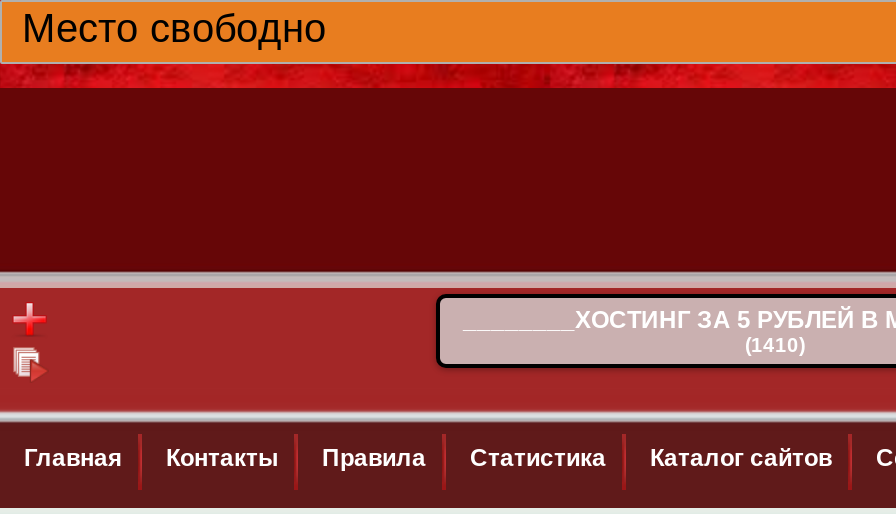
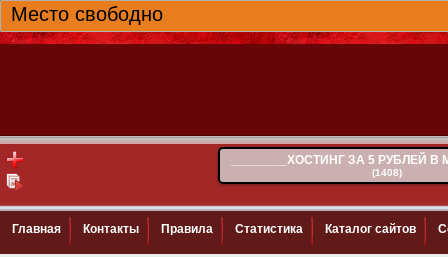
[745,334,805,356] (1410) -> [372,167,402,178] (1408)

